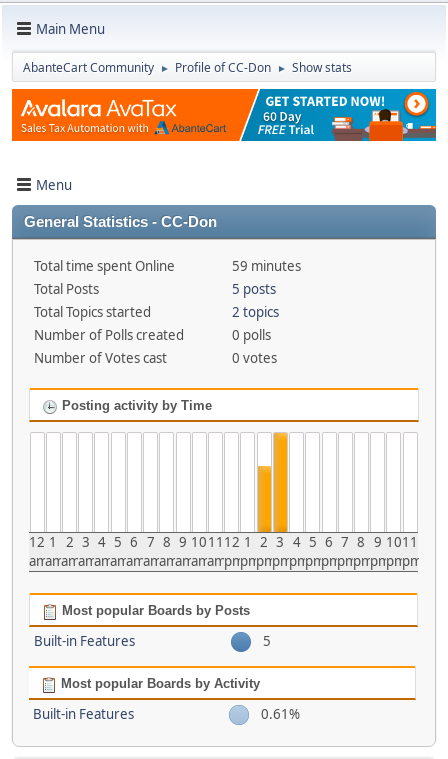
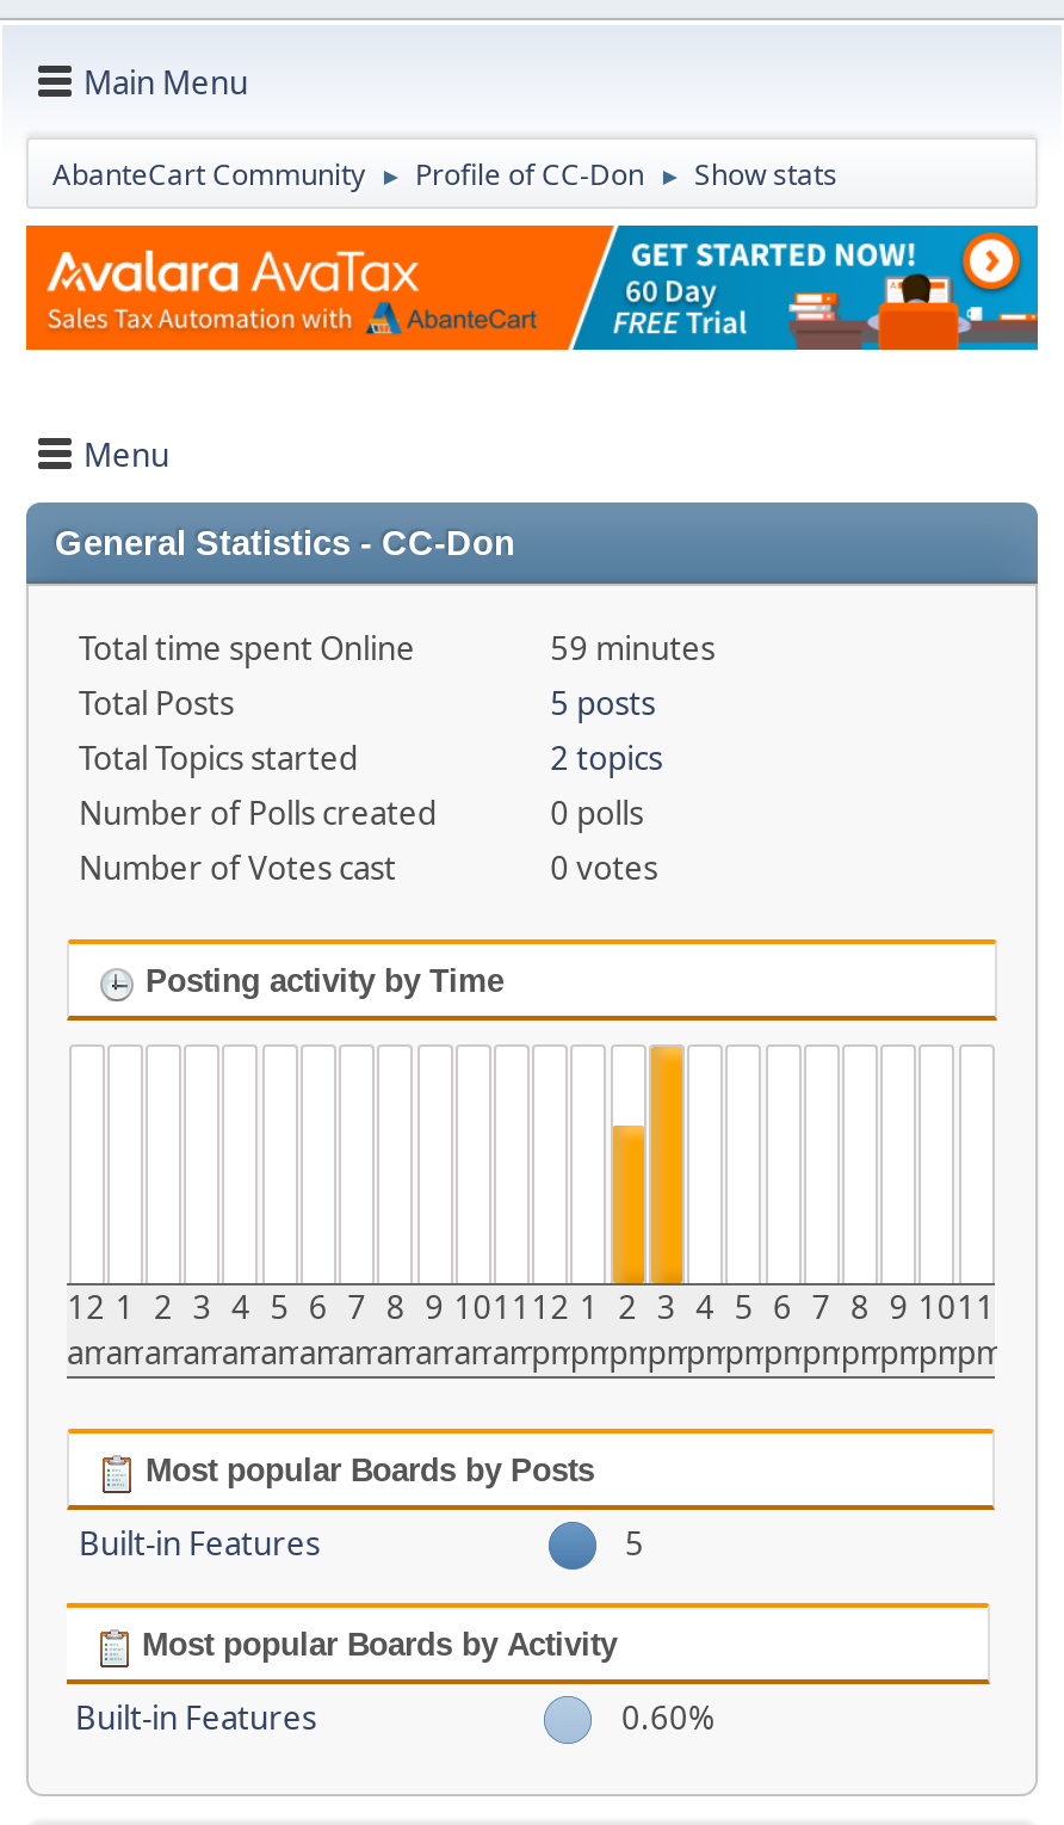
[261,705,300,723] 0.61% -> [621,1697,715,1740] 0.60%

